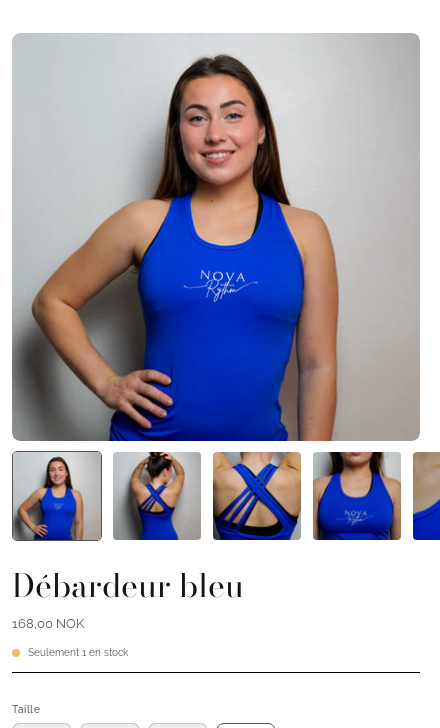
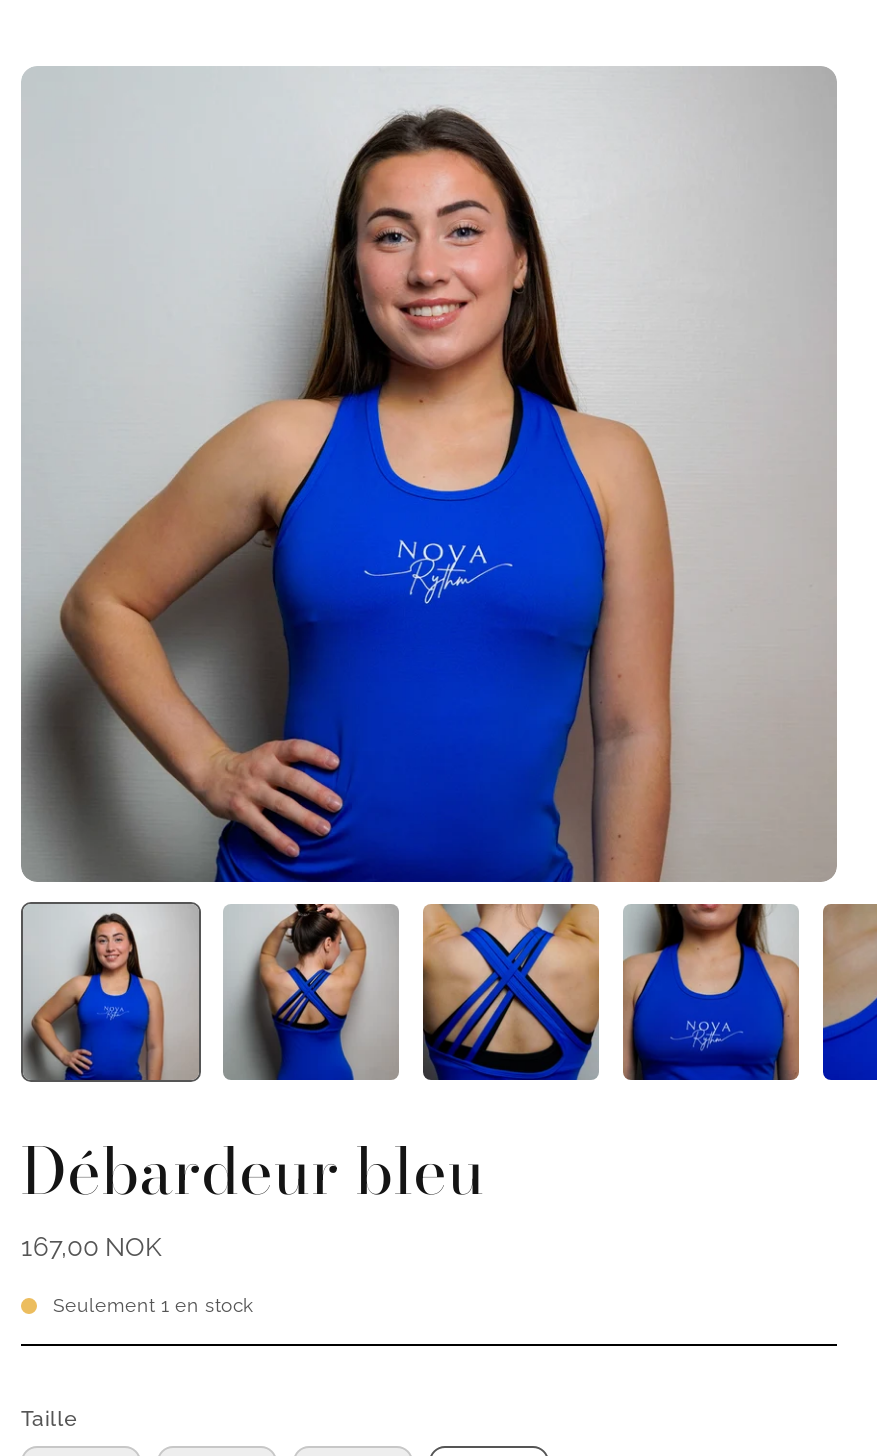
[12,616,84,631] 168,00 NOK -> [21,1232,161,1262] 167,00 NOK

